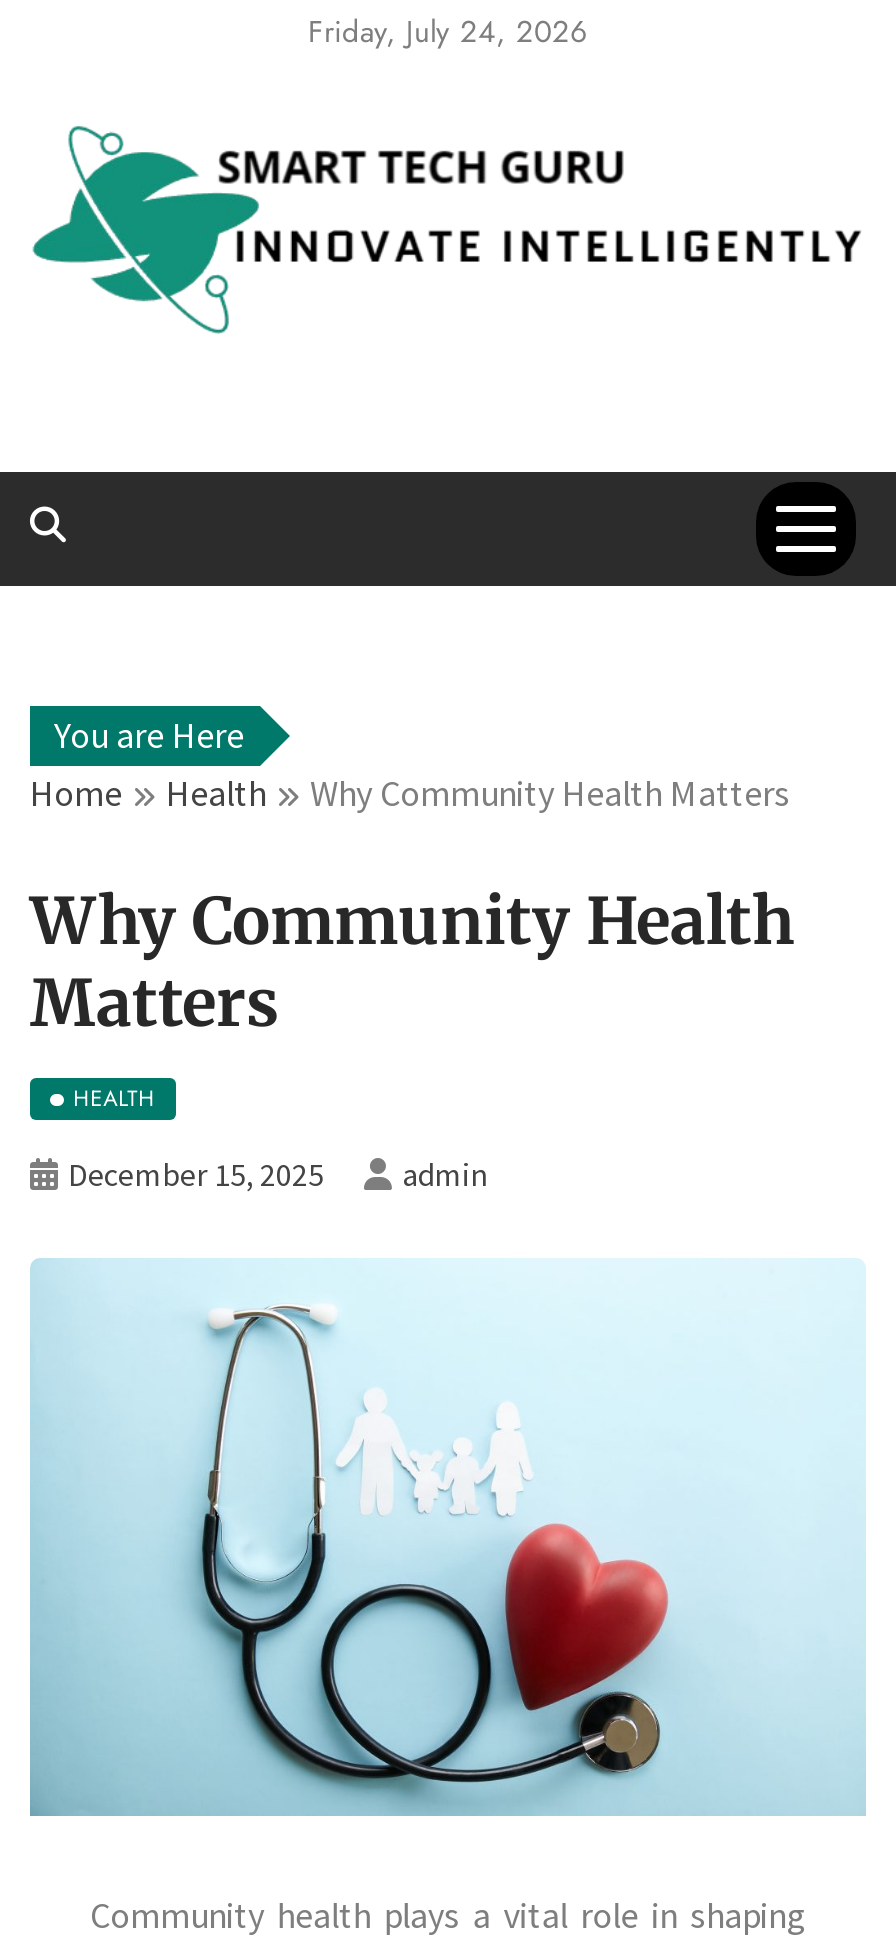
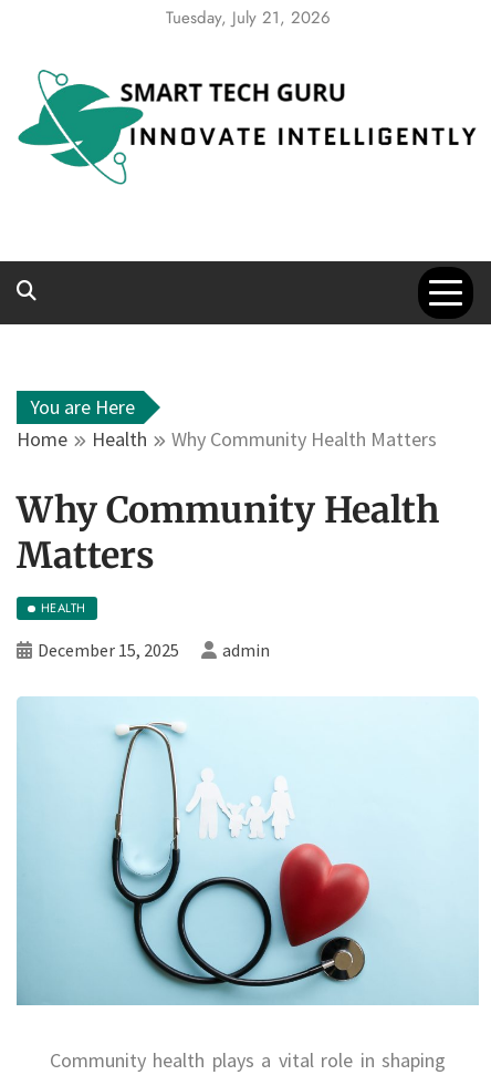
[308,10,588,54] Friday, July 24, 2026 -> [165,6,330,30] Tuesday, July 21, 2026

